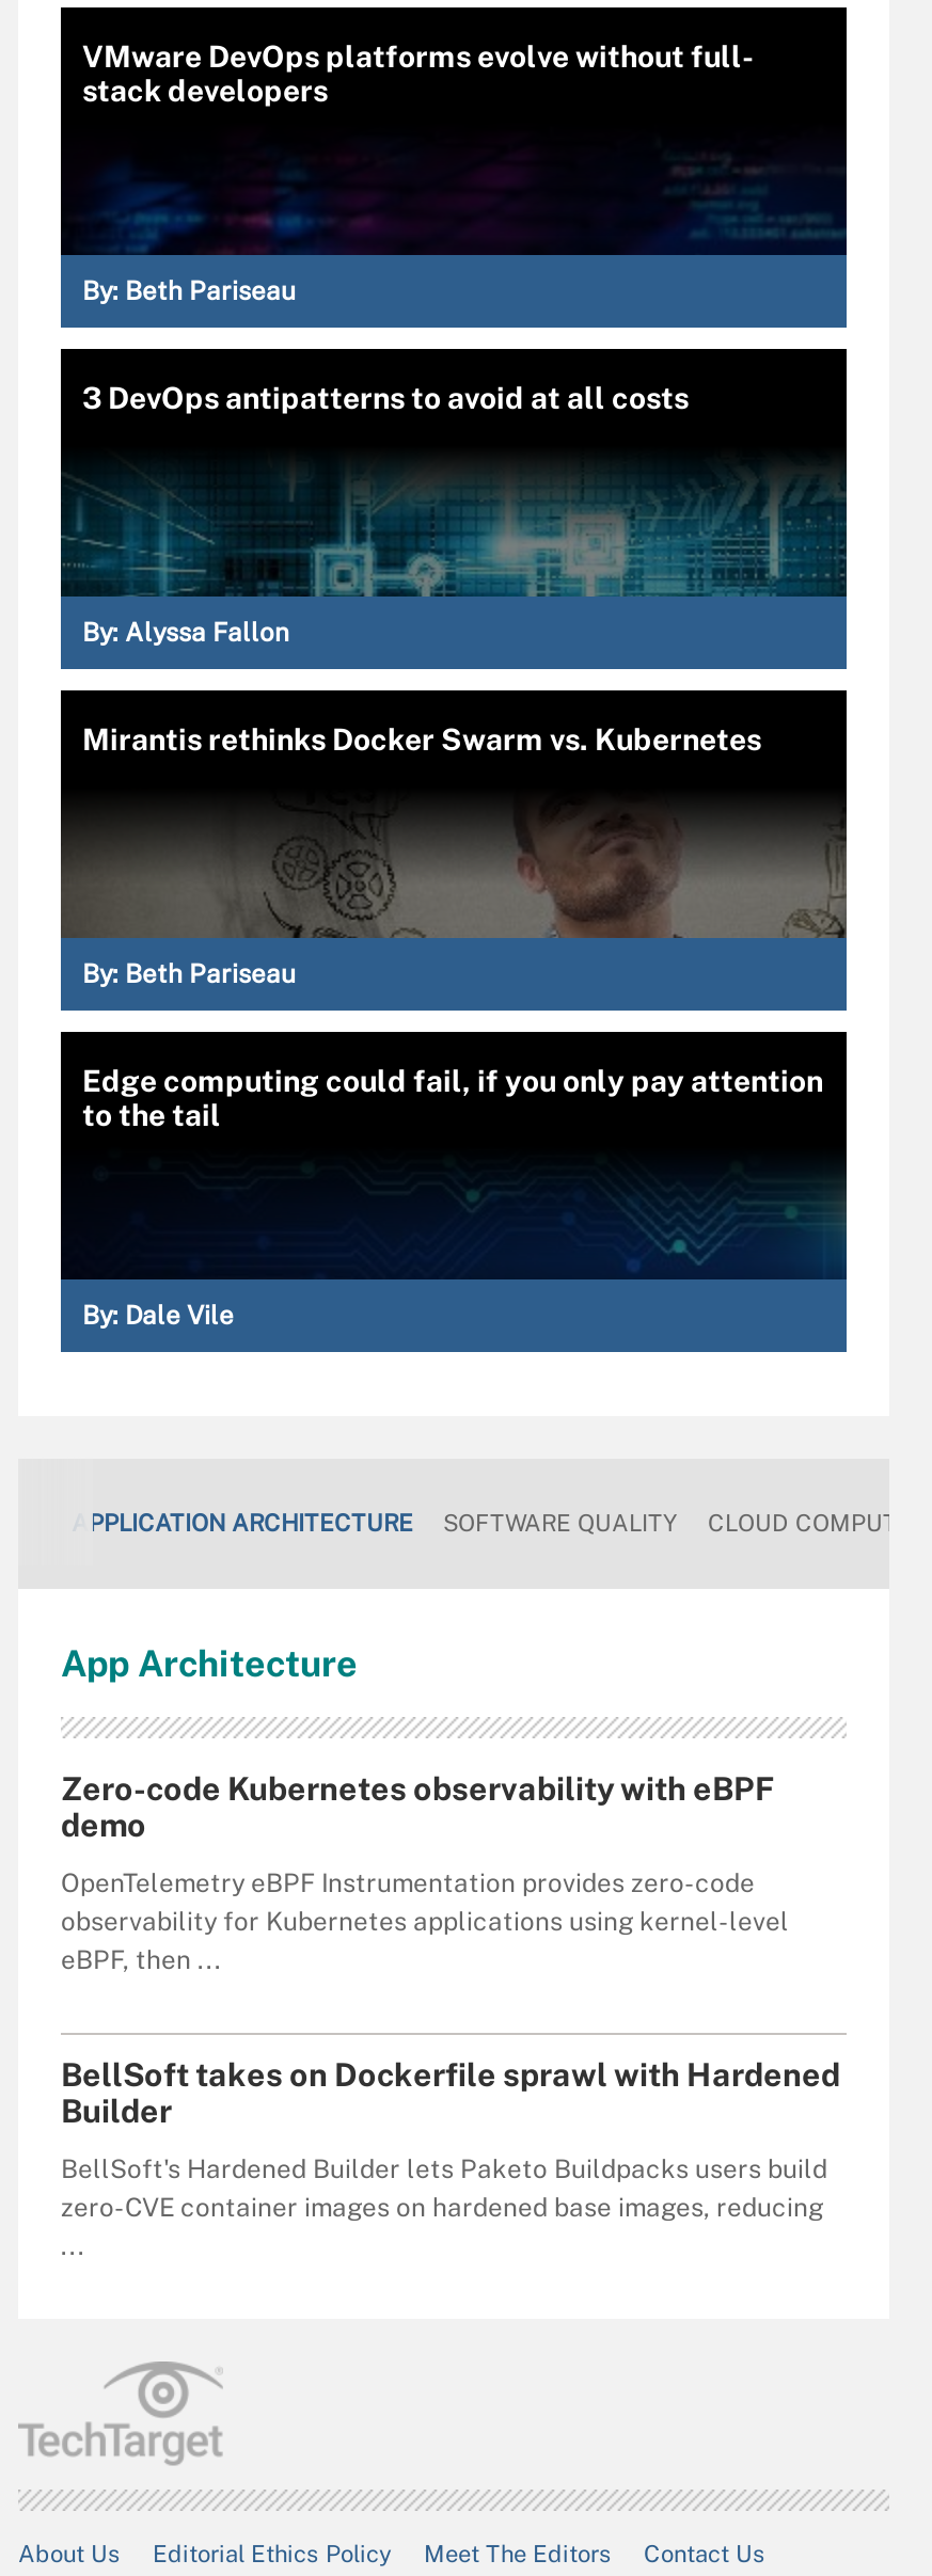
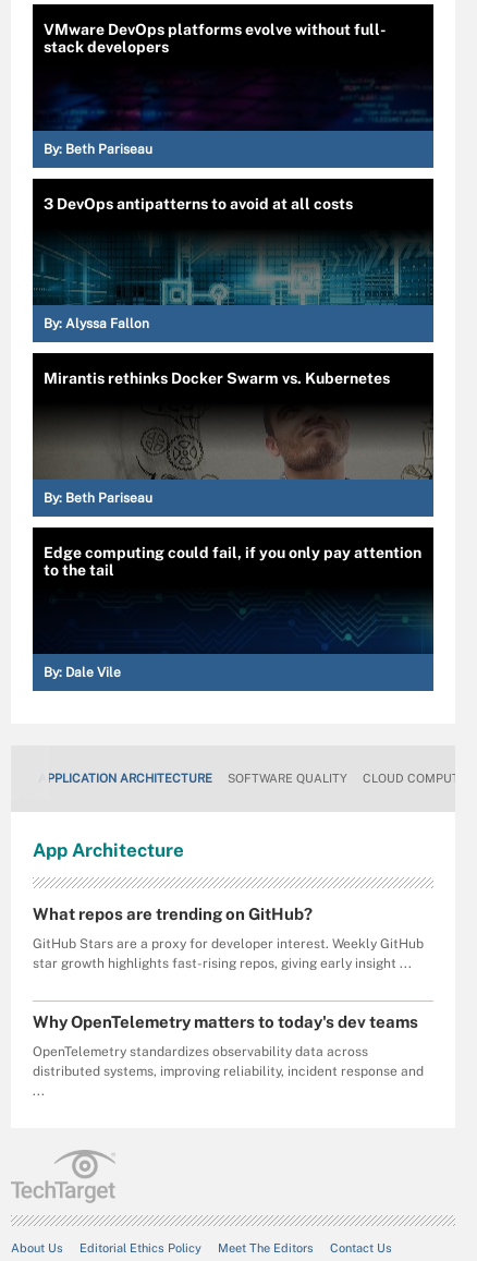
[61,1769,774,1842] Zero-code Kubernetes observability with eBPF | demo -> [33,904,313,923] What repos are trending on GitHub?
[61,1867,789,1974] OpenTelemetry eBPF Instrumentation provides zero-code | observability for Kubernetes applications using kernel-level | eBPF, then ... -> [33,936,424,971] GitHub Stars are a proxy for developer interest. Weekly GitHub | star growth highlights fast-rising repos, giving early insight ...
[61,2055,840,2128] BellSoft takes on Dockerfile sprawl with Hardened | Builder -> [33,1012,418,1030] Why OpenTelemetry matters to today's dev teams
[61,2153,827,2222] BellSoft's Hardened Builder lets Paketo Buildpacks users build | zero-CVE container images on hardened base images, reducing -> [33,1044,424,1078] OpenTelemetry standardizes observability data across | distributed systems, improving reliability, incident response and

